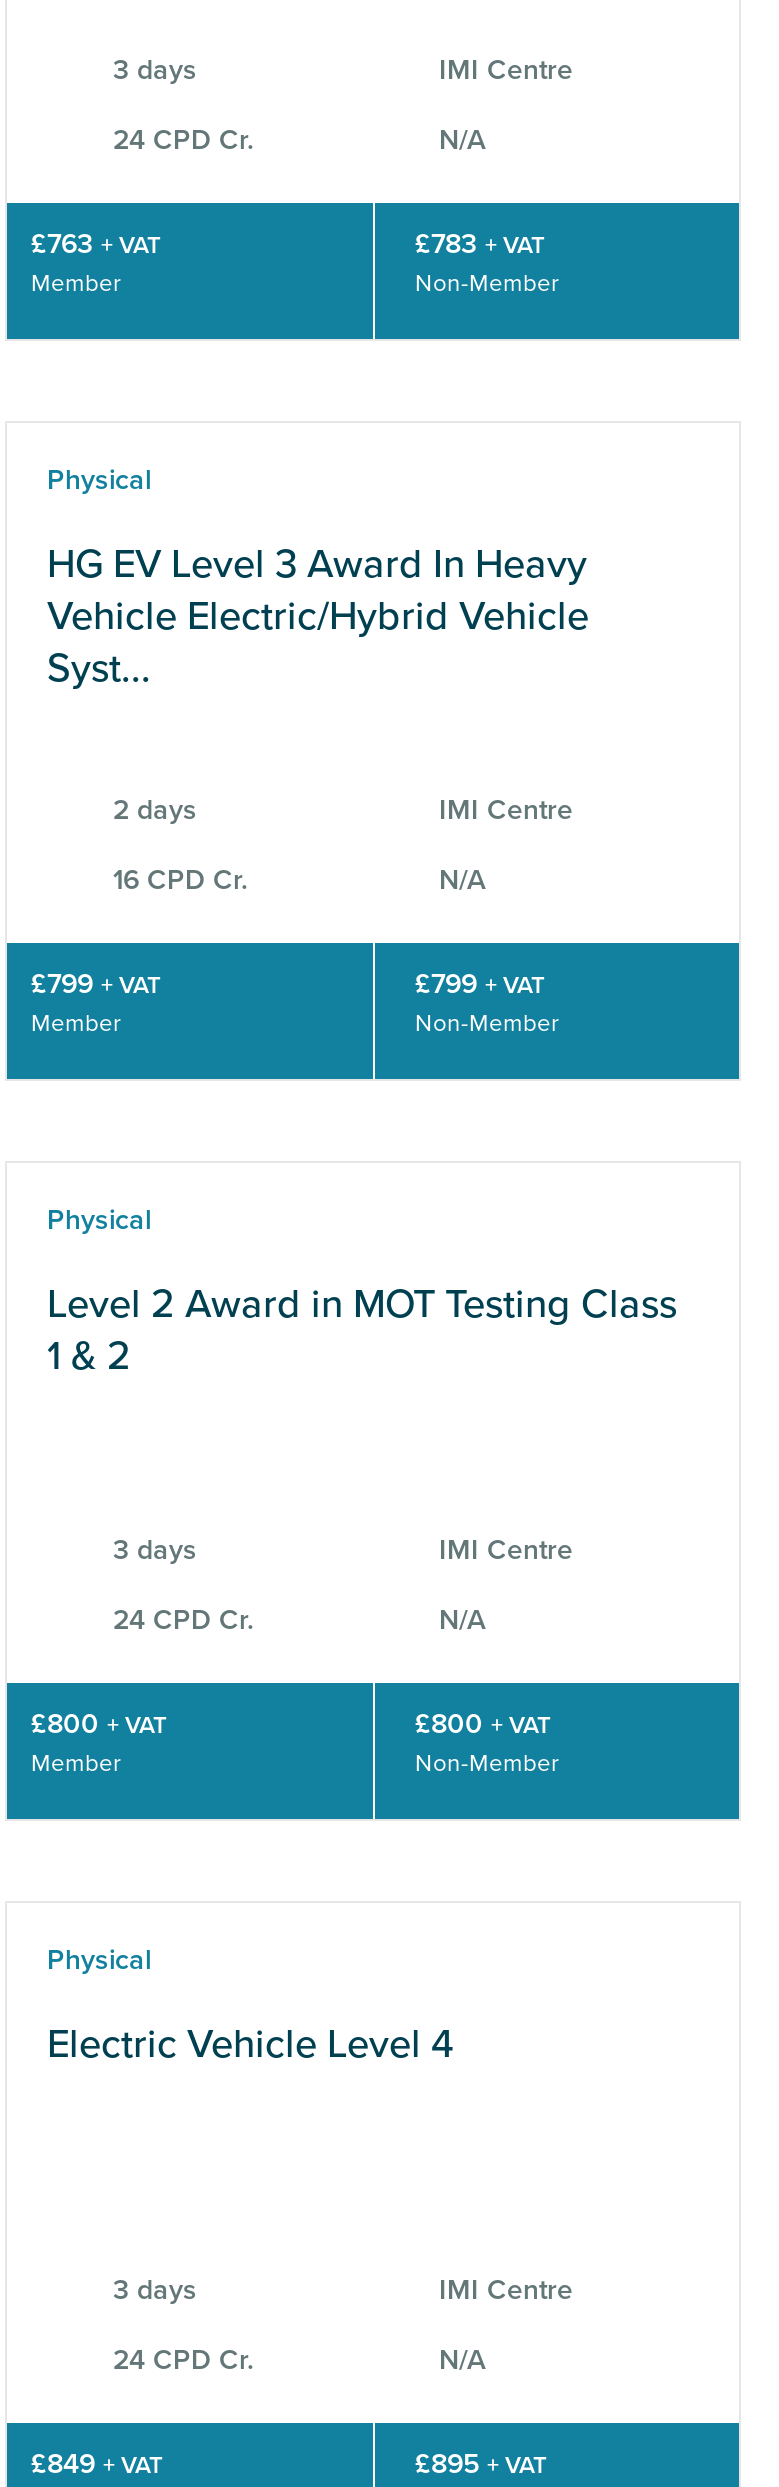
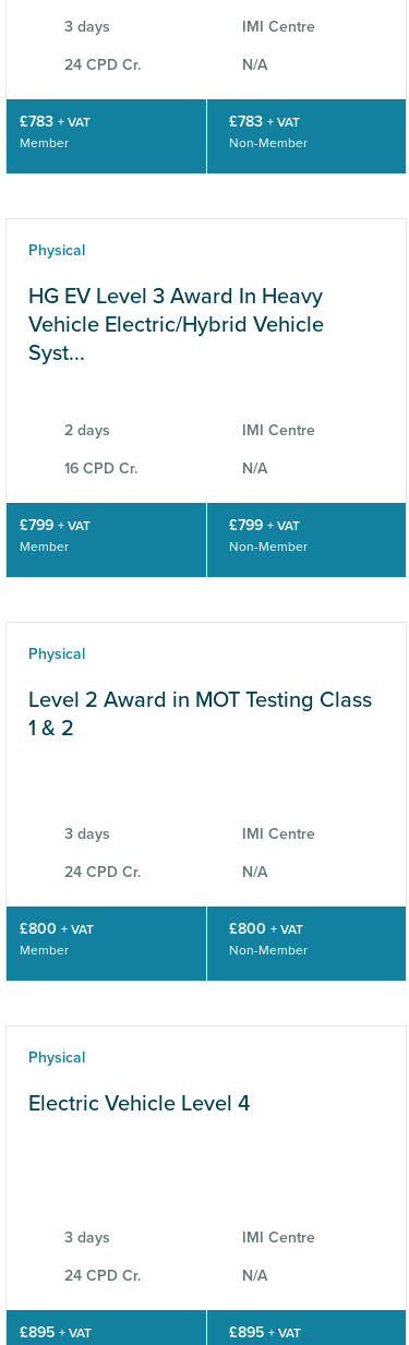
[31,227,161,261] £763 + VAT -> [20,112,91,131] £783 + VAT
[31,2447,163,2481] £849 + VAT -> [20,1323,92,1342] £895 + VAT

